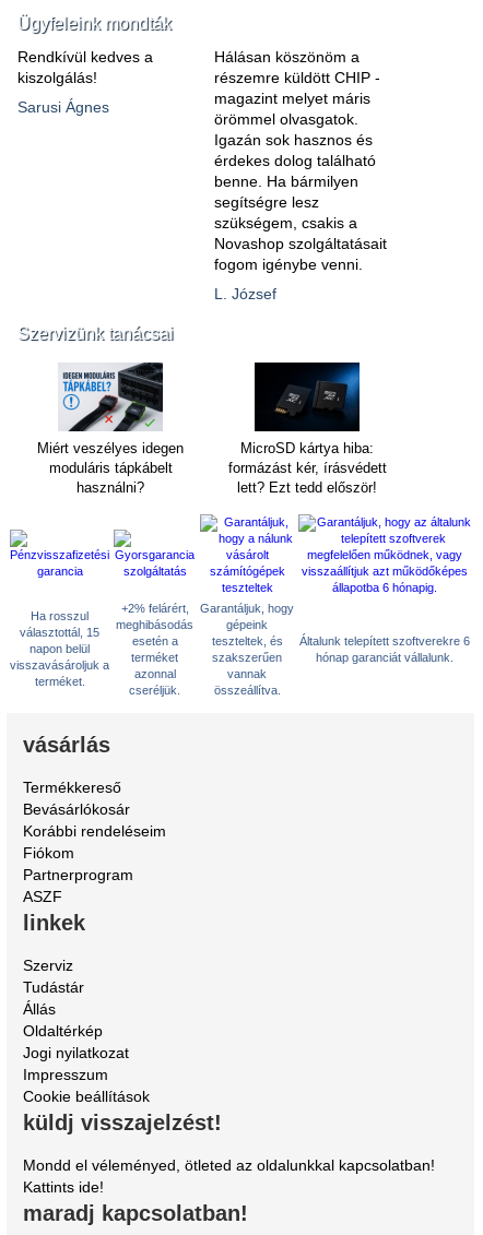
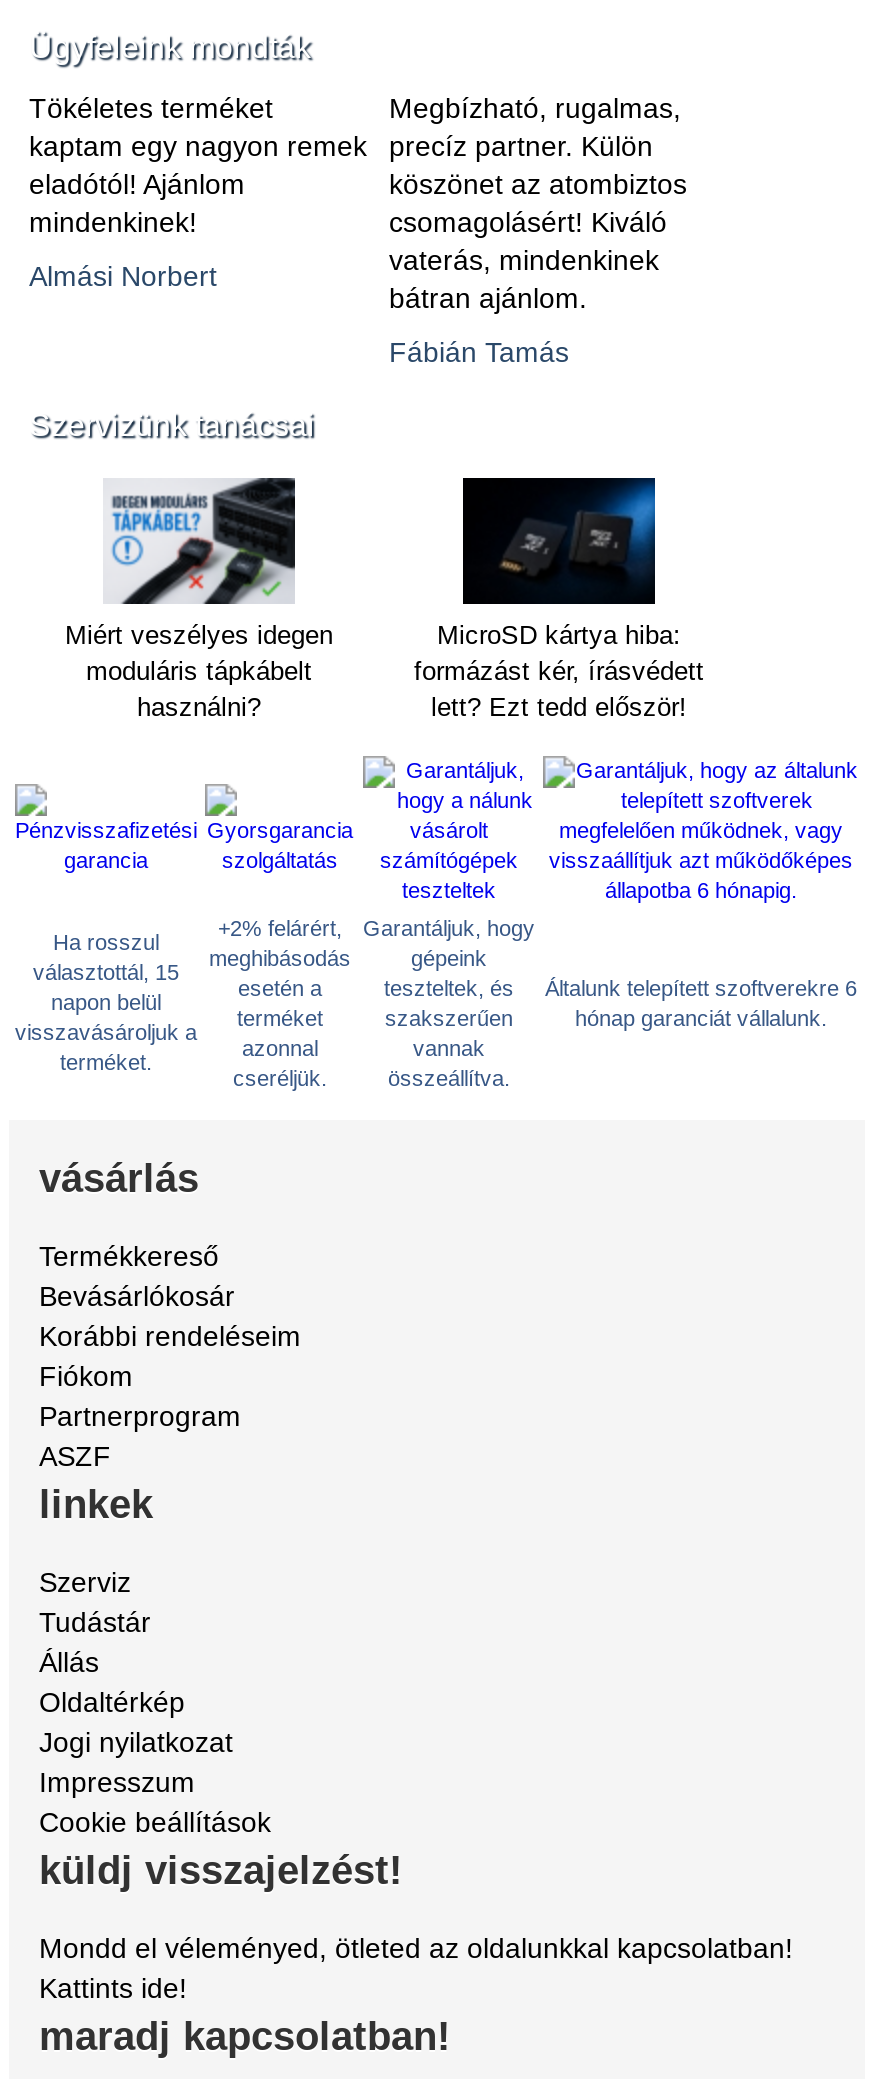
[17,48,153,86] Rendkívül kedves a | kiszolgálás! -> [29,92,367,238] Tökéletes terméket | kaptam egy nagyon remek | eladótól! Ajánlom | mindenkinek!
[214,48,387,273] Hálásan köszönöm a | részemre küldött CHIP - | magazint melyet máris | örömmel olvasgatok. | Igazán sok hasznos és | érdekes dolog található | benne. Ha bármilyen | segítségre lesz | szükségem, csakis a | Novashop szolgáltatásait | fogom igénybe venni. -> [389,92,687,314] Megbízható, rugalmas, | precíz partner. Külön | köszönet az atombiztos | csomagolásért! Kiváló | vaterás, mindenkinek | bátran ajánlom.
[17,98,109,116] Sarusi Ágnes -> [29,260,217,292] Almási Norbert
[214,285,276,302] L. József -> [389,336,569,368] Fábián Tamás

